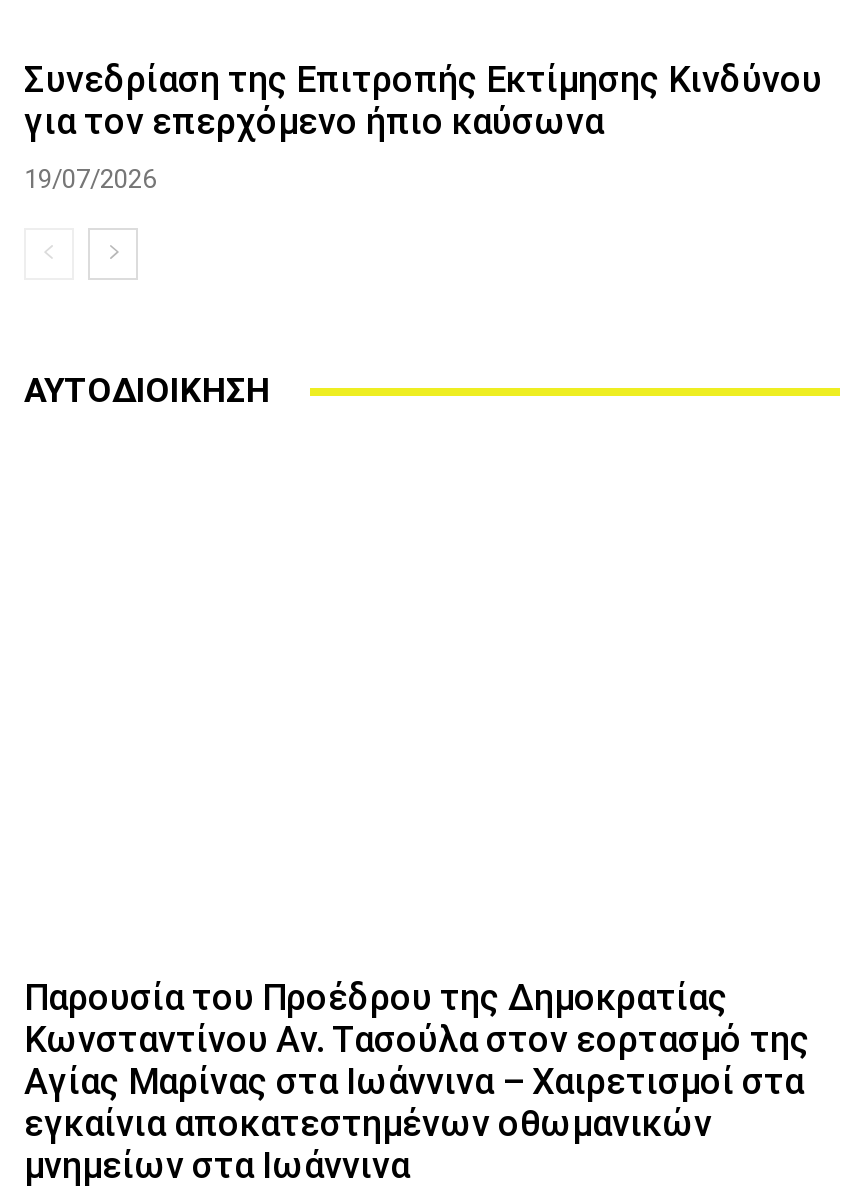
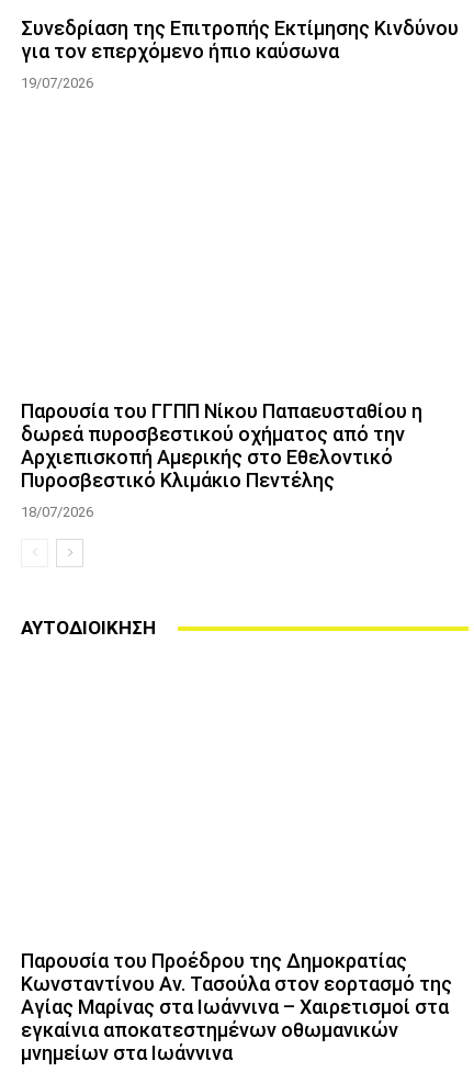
none -> [21,399,422,520] Παρουσία του ΓΓΠΠ Νίκου Παπαευσταθίου η | δωρεά πυροσβεστικού οχήματος από την | Αρχιεπισκοπή Αμερικής στο Εθελοντικό | Πυροσβεστικό Κλιμάκιο Πεντέλης | 18/07/2026

